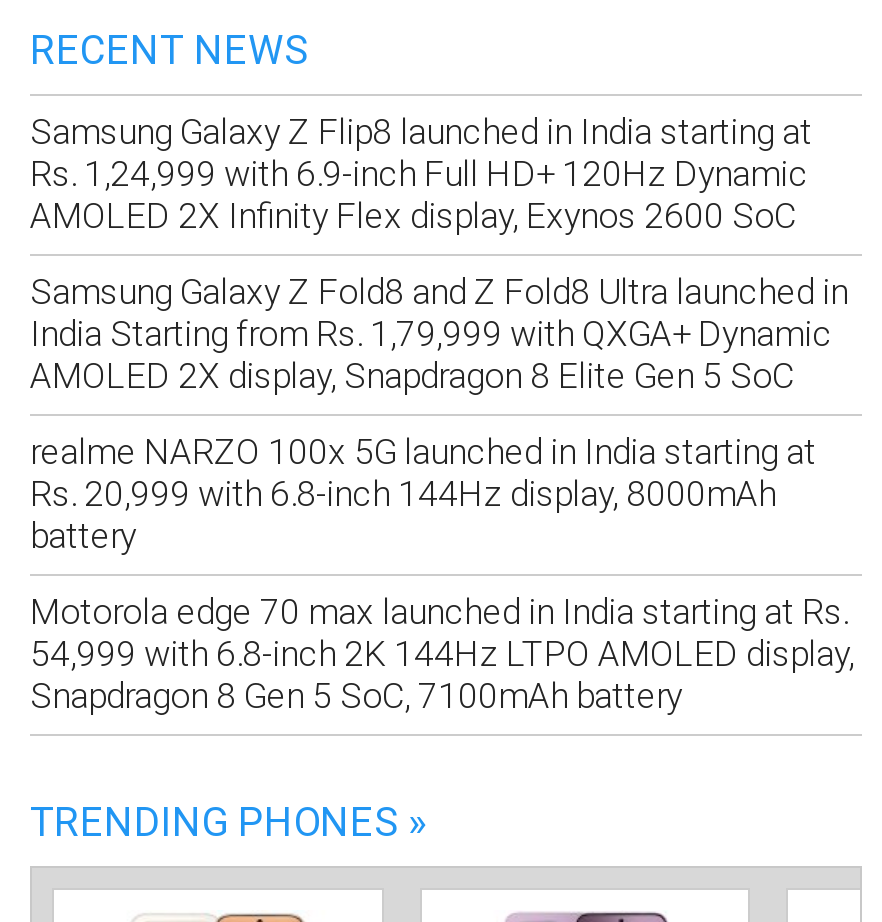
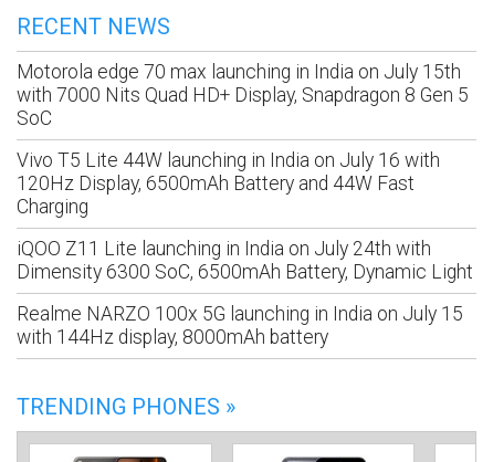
[30,112,812,236] Samsung Galaxy Z Flip8 launched in India starting at | Rs. 1,24,999 with 6.9-inch Full HD+ 120Hz Dynamic | AMOLED 2X Infinity Flex display, Exynos 2600 SoC -> [17,61,469,129] Motorola edge 70 max launching in India on July 15th | with 7000 Nits Quad HD+ Display, Snapdragon 8 Gen 5 | SoC
[30,272,848,396] Samsung Galaxy Z Fold8 and Z Fold8 Ultra launched in | India Starting from Rs. 1,79,999 with QXGA+ Dynamic | AMOLED 2X display, Snapdragon 8 Elite Gen 5 SoC -> [17,149,440,218] Vivo T5 Lite 44W launching in India on July 16 with | 120Hz Display, 6500mAh Battery and 44W Fast | Charging
[30,432,816,556] realme NARZO 100x 5G launched in India starting at | Rs. 20,999 with 6.8-inch 144Hz display, 8000mAh | battery -> [17,237,473,283] iQOO Z11 Lite launching in India on July 24th with | Dimensity 6300 SoC, 6500mAh Battery, Dynamic Light
[30,592,854,716] Motorola edge 70 max launched in India starting at Rs. | 54,999 with 6.8-inch 2K 144Hz LTPO AMOLED display, | Snapdragon 8 Gen 5 SoC, 7100mAh battery -> [17,303,463,348] Realme NARZO 100x 5G launching in India on July 15 | with 144Hz display, 8000mAh battery

